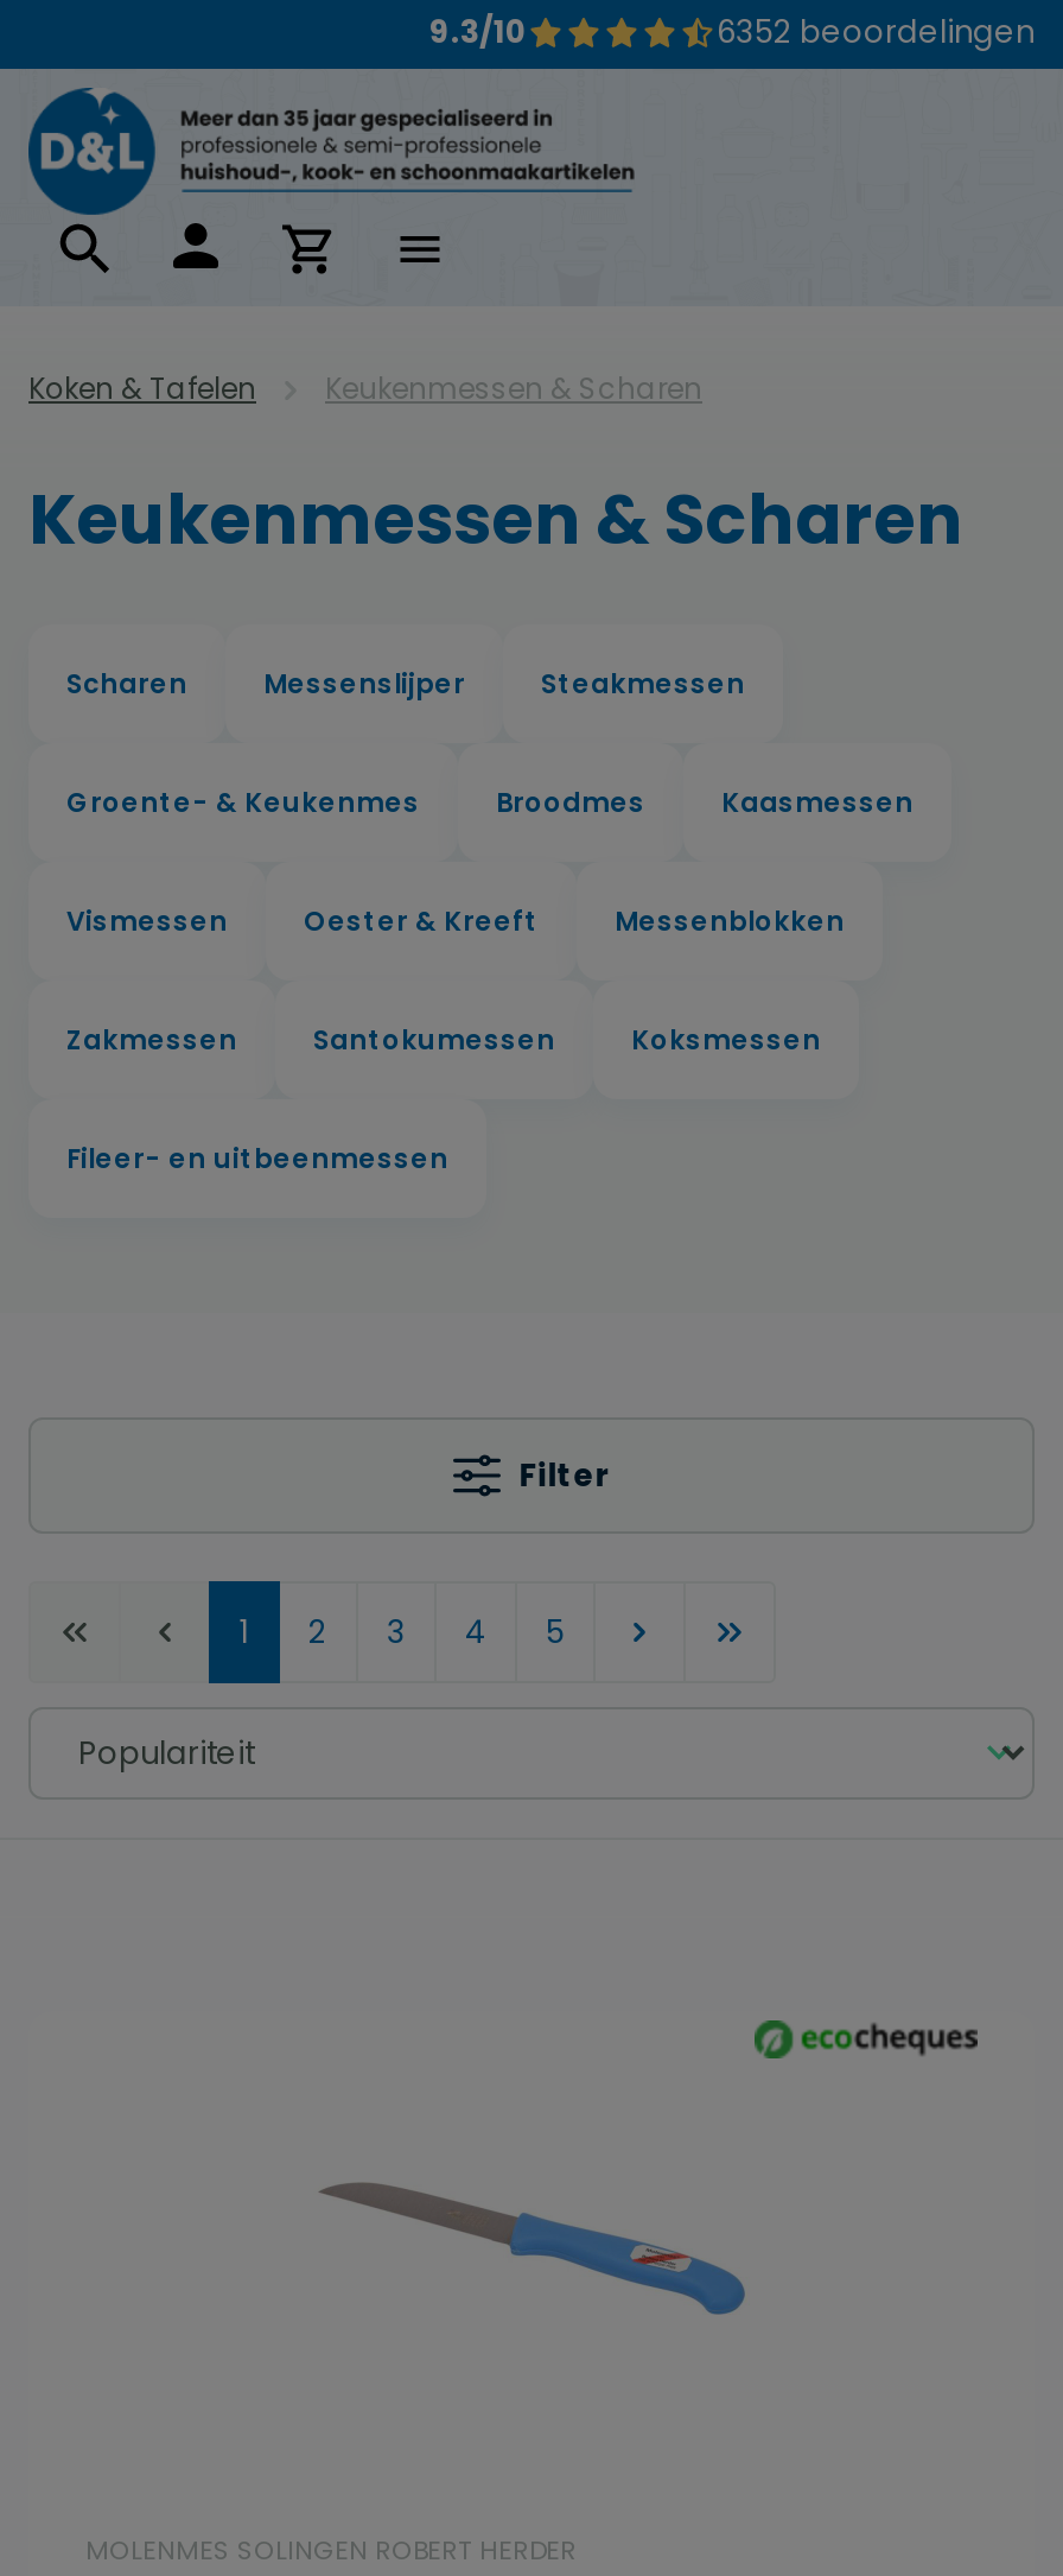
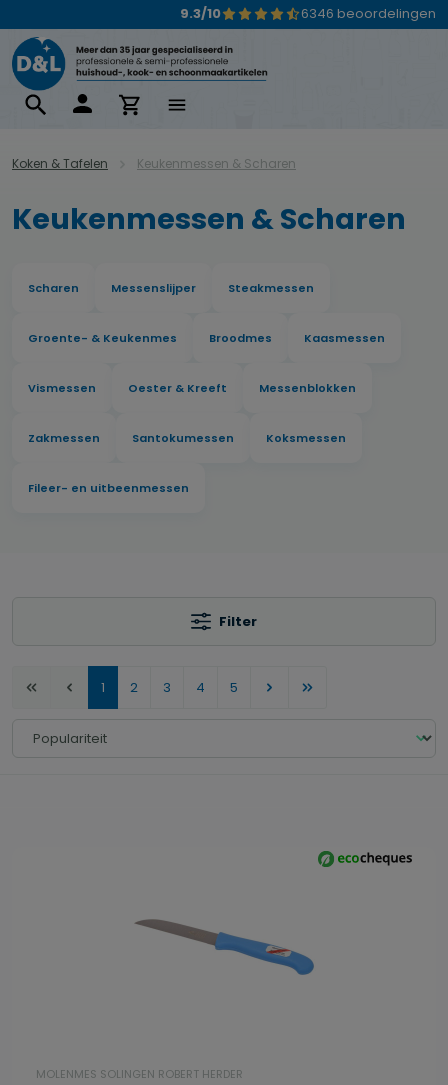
[717,9,1035,55] 6352 beoordelingen -> [301,4,436,23] 6346 beoordelingen

